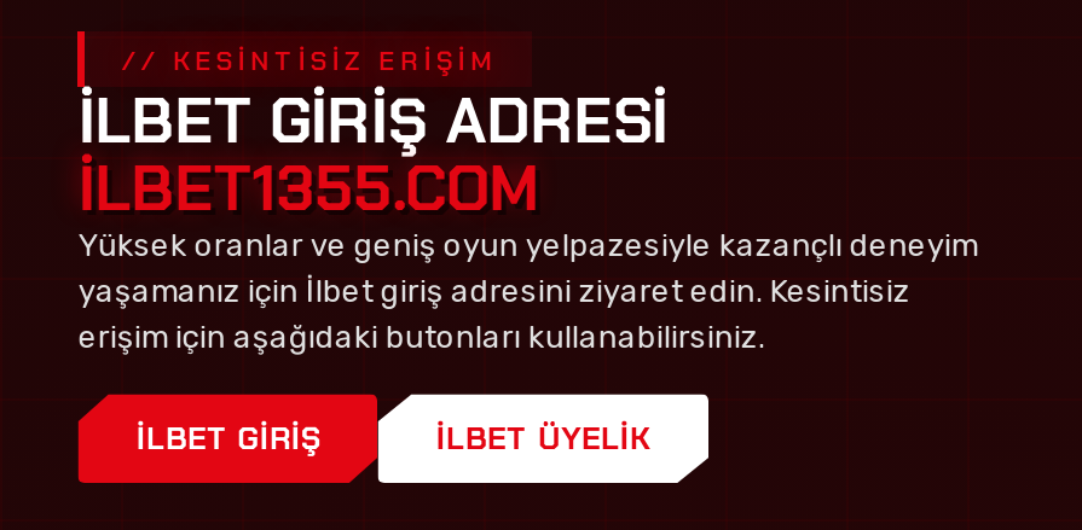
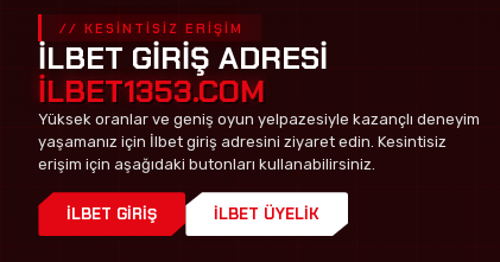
[78,147,540,229] İLBET1355.COM -> [38,71,265,111] İLBET1353.COM

